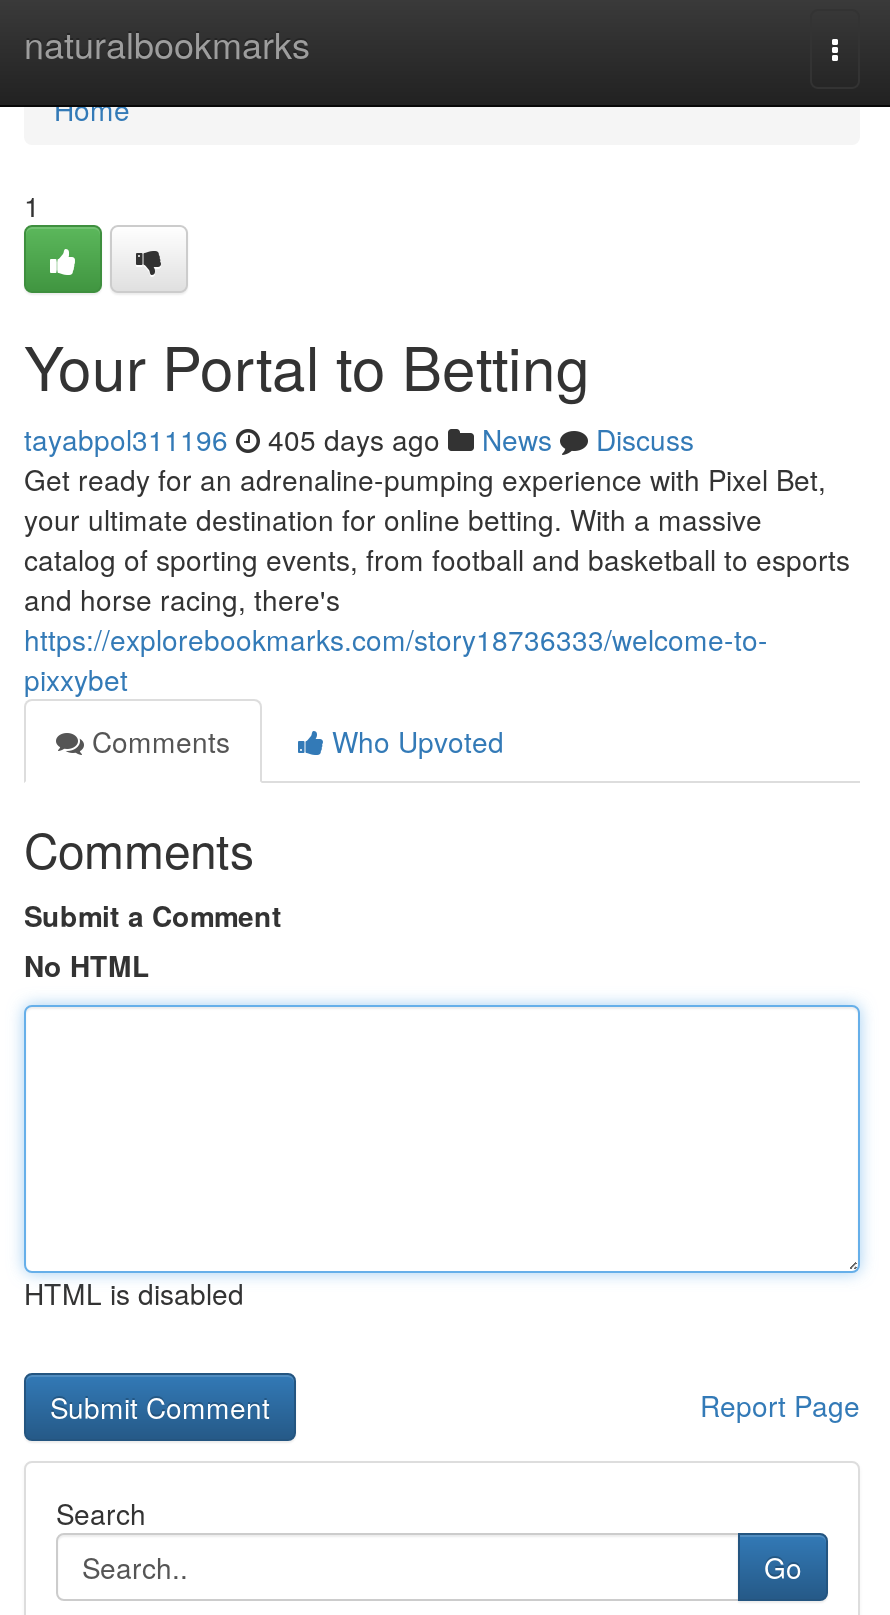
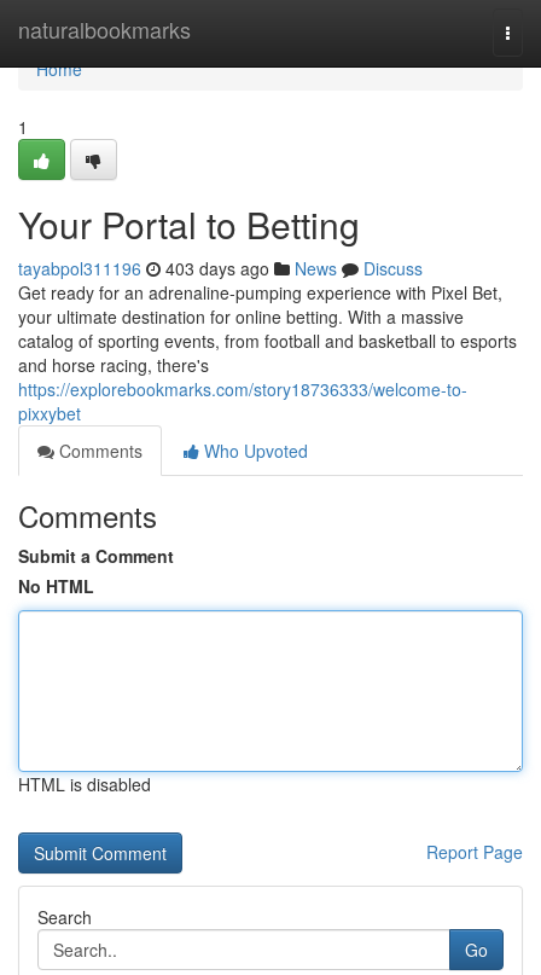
[24,419,694,459] tayabpol311196 405 days ago News Discuss -> [18,256,423,280] tayabpol311196 403 days ago News Discuss

